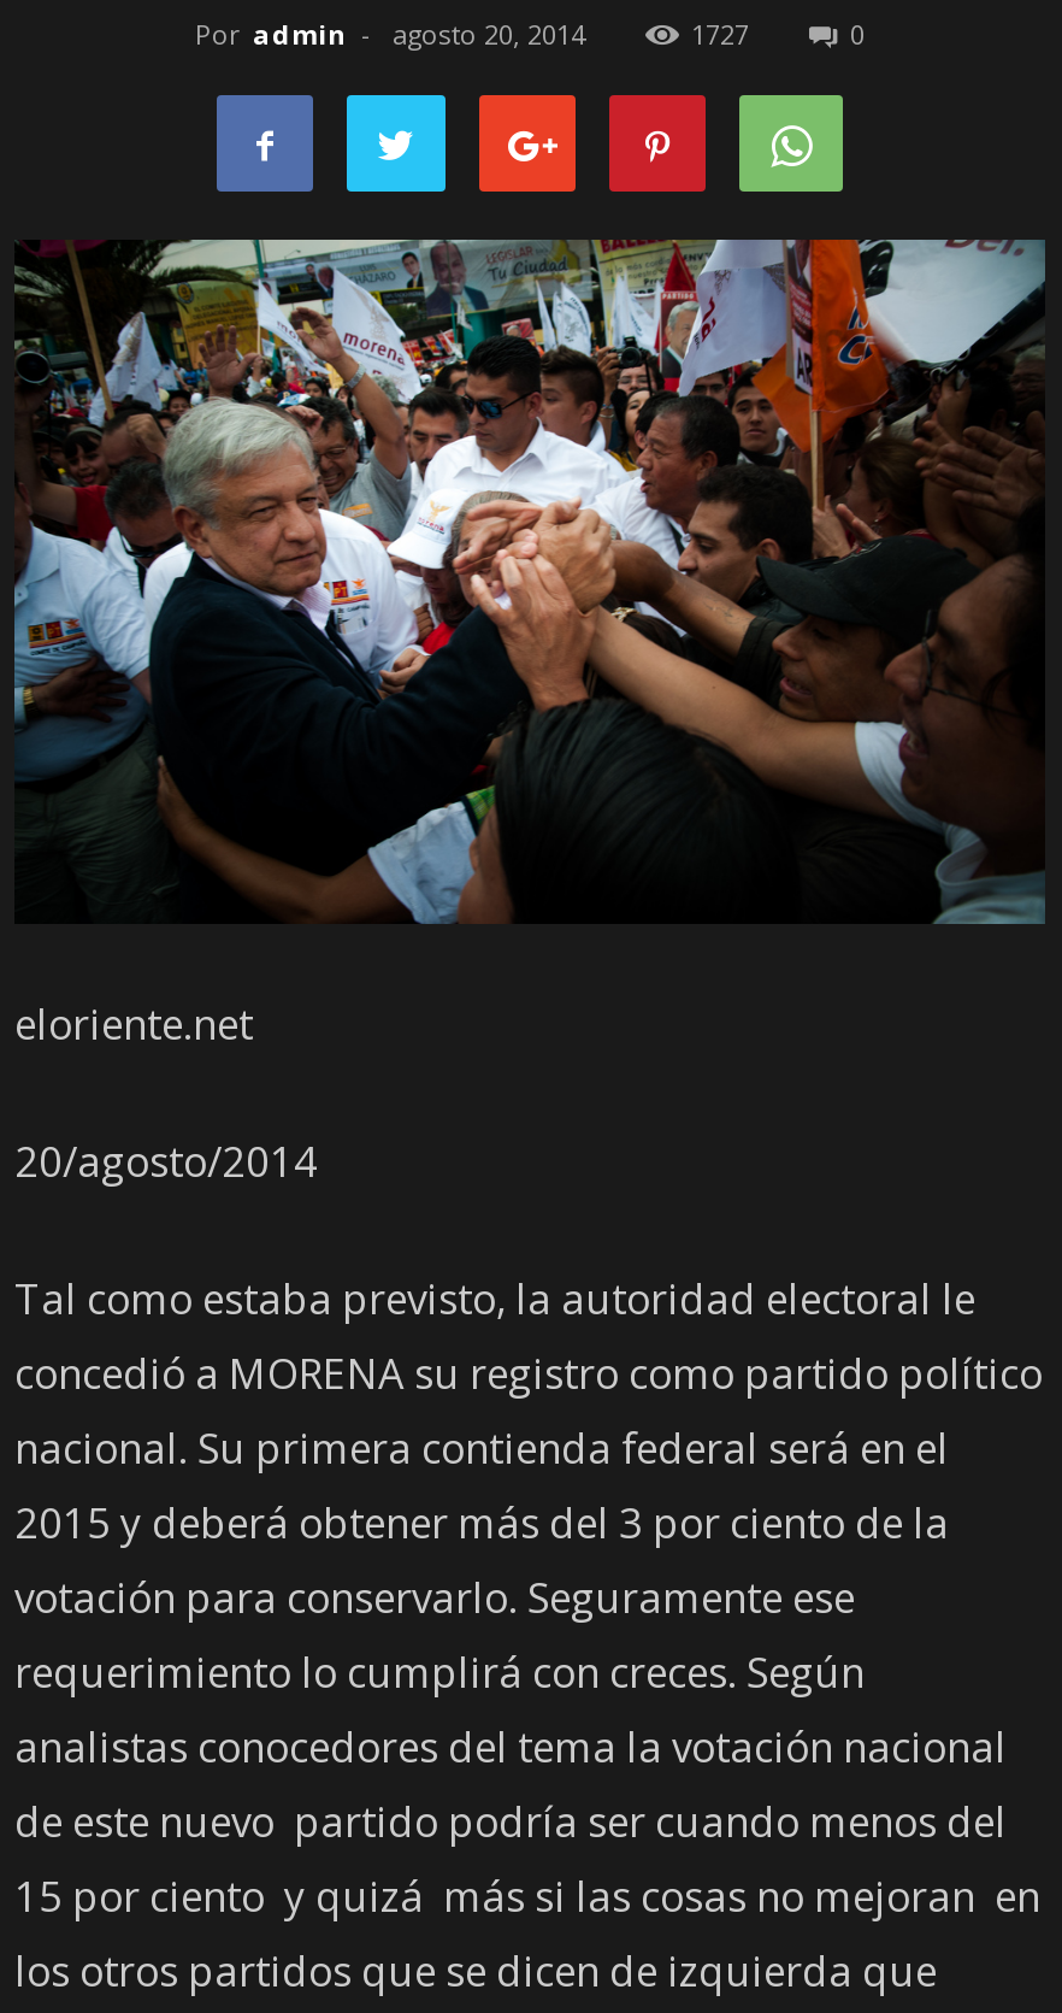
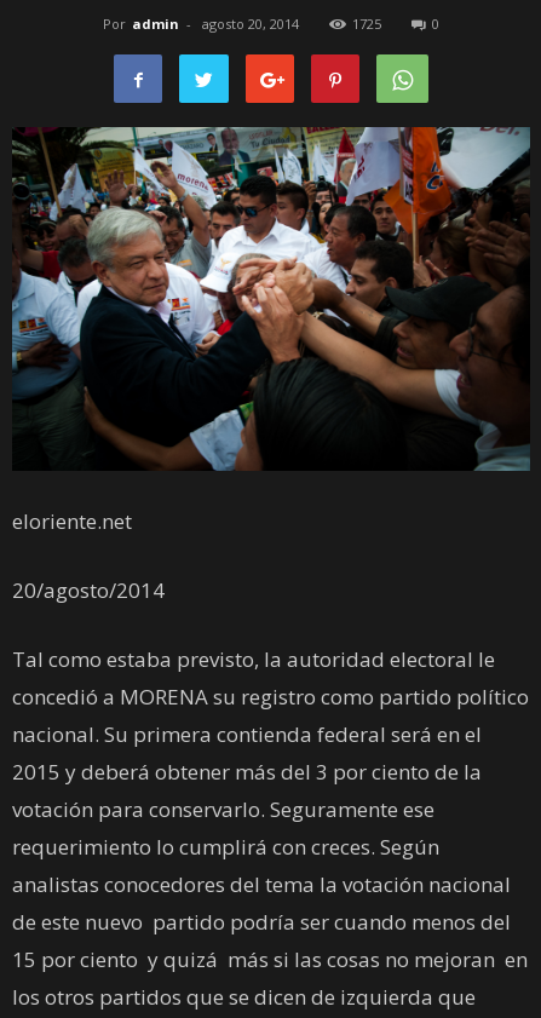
[691,16,749,52] 1727 -> [352,15,381,33] 1725

